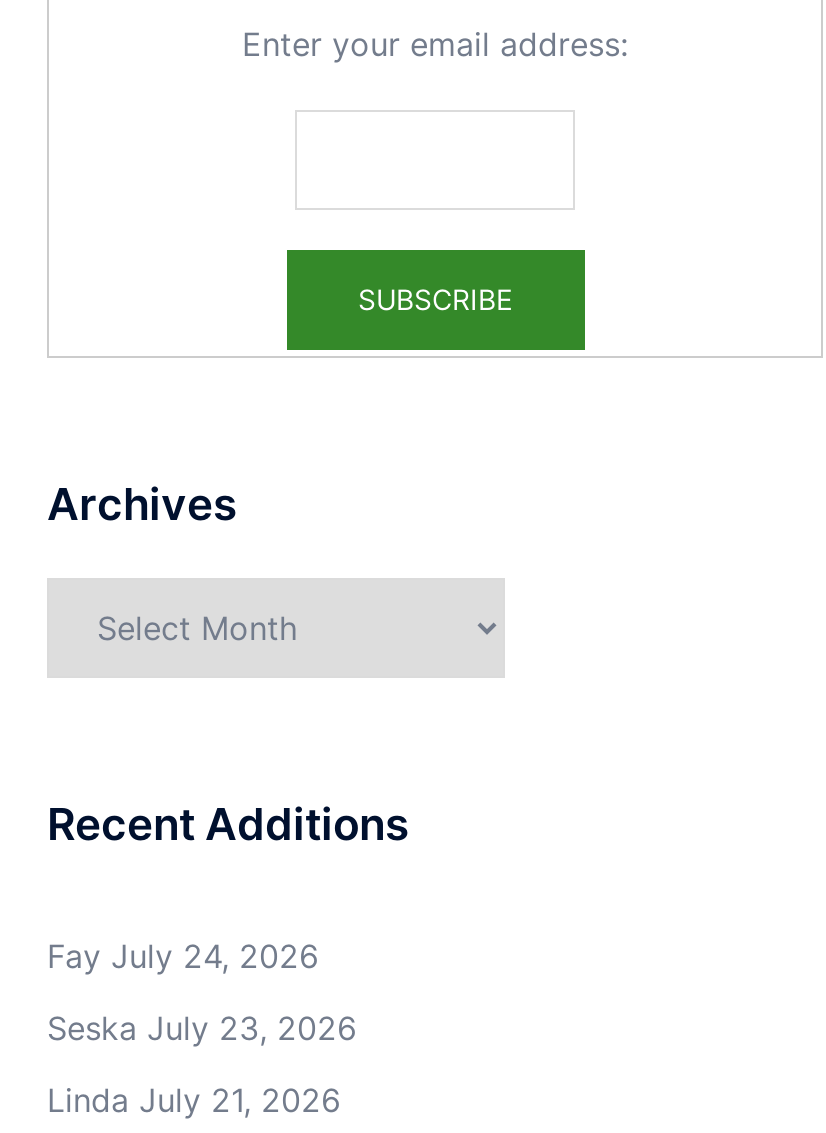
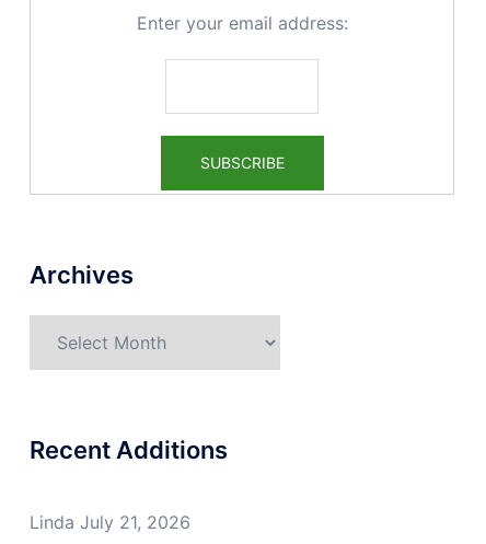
[47,936,357,1048] Fay July 24, 2026 | Seska July 23, 2026 -> none

